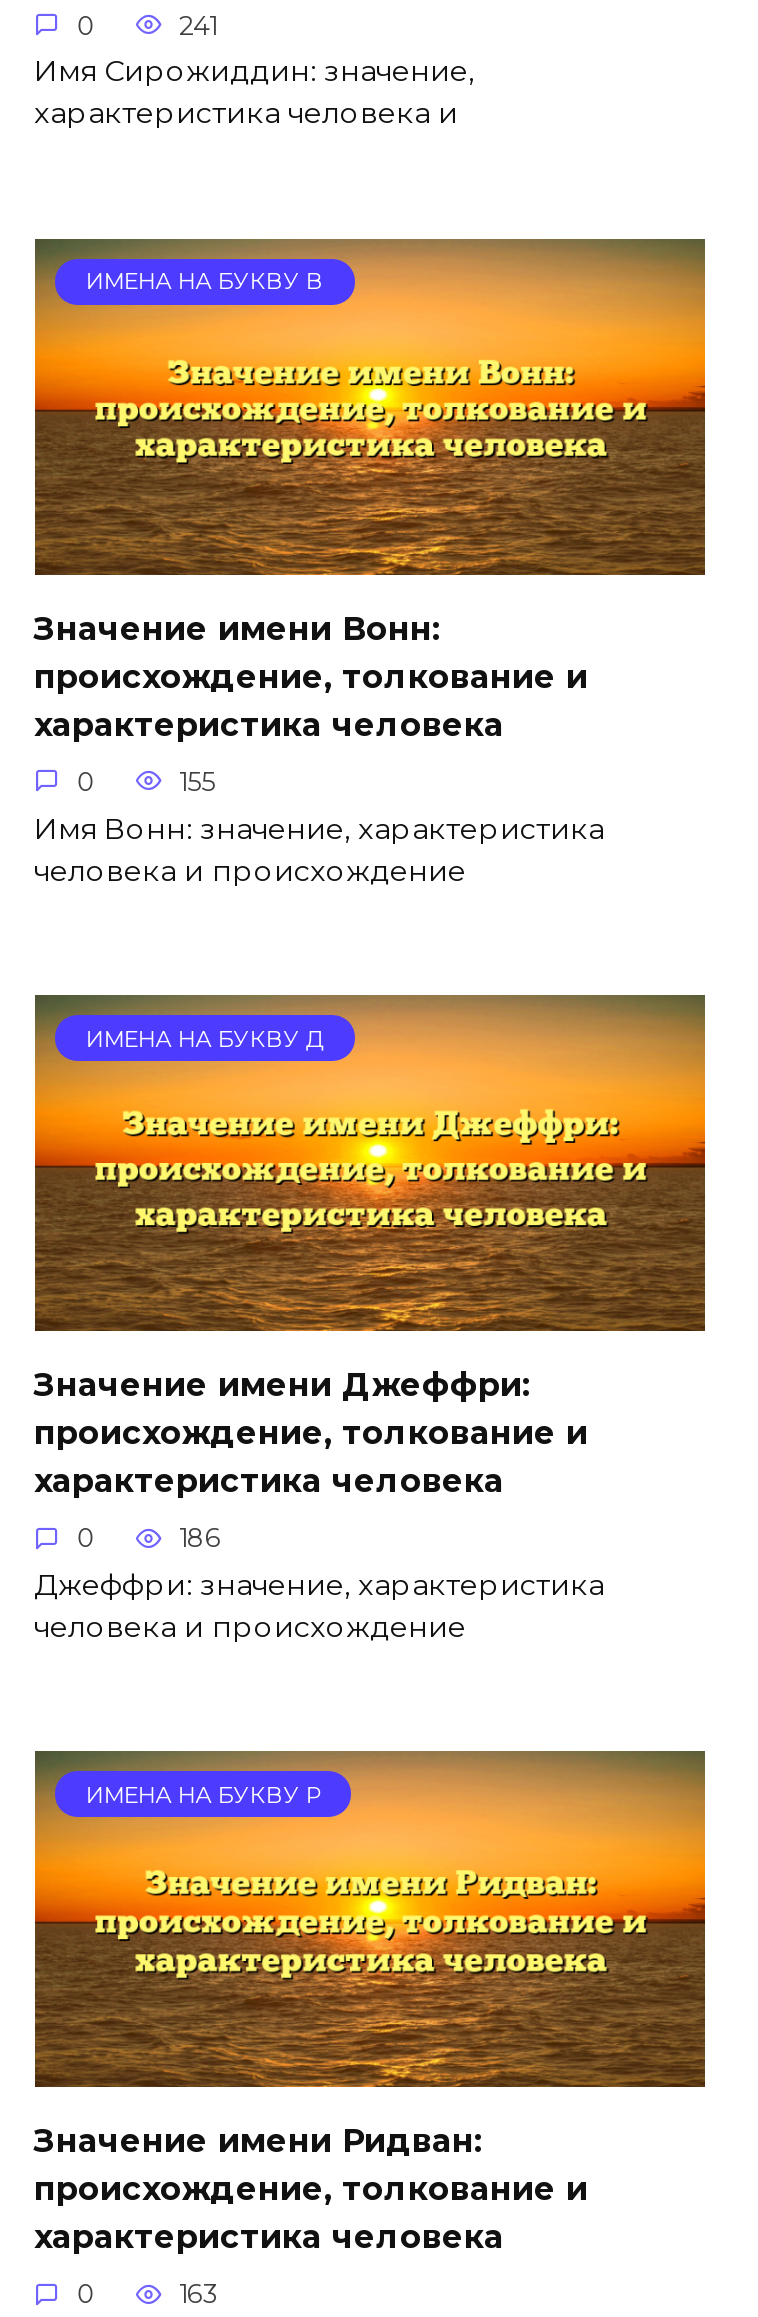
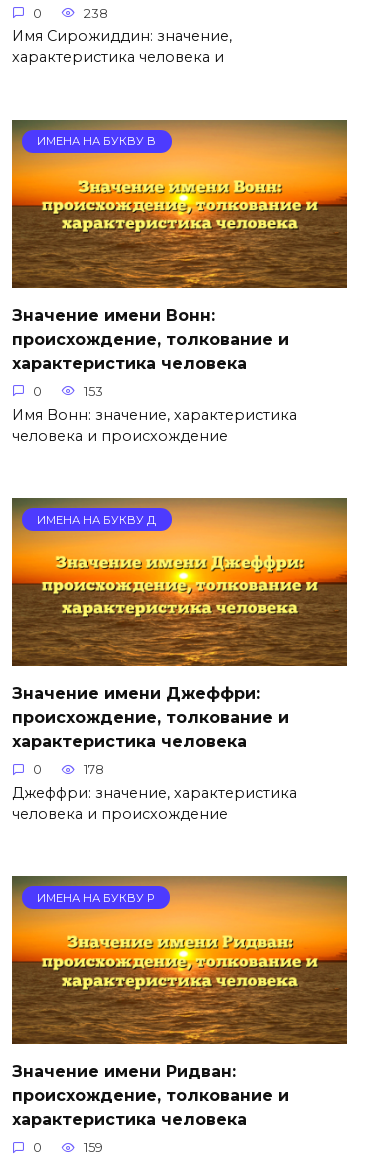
[179,10,217,40] 241 -> [84,6,108,21] 238
[179,767,215,797] 155 -> [84,384,103,399] 153
[179,1523,221,1553] 186 -> [84,762,104,777] 178
[179,2280,219,2310] 163 -> [84,1140,103,1155] 159

